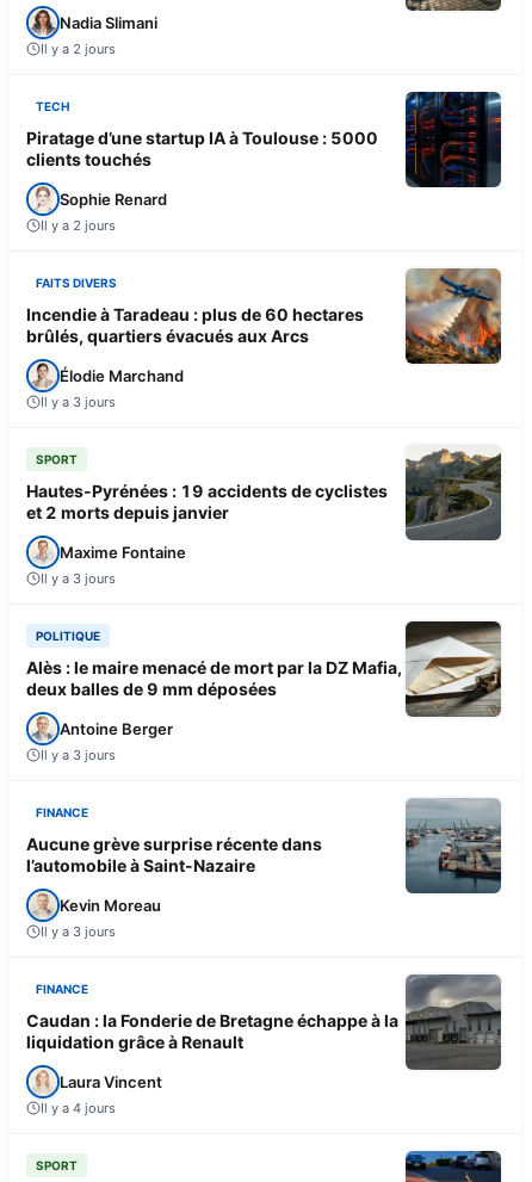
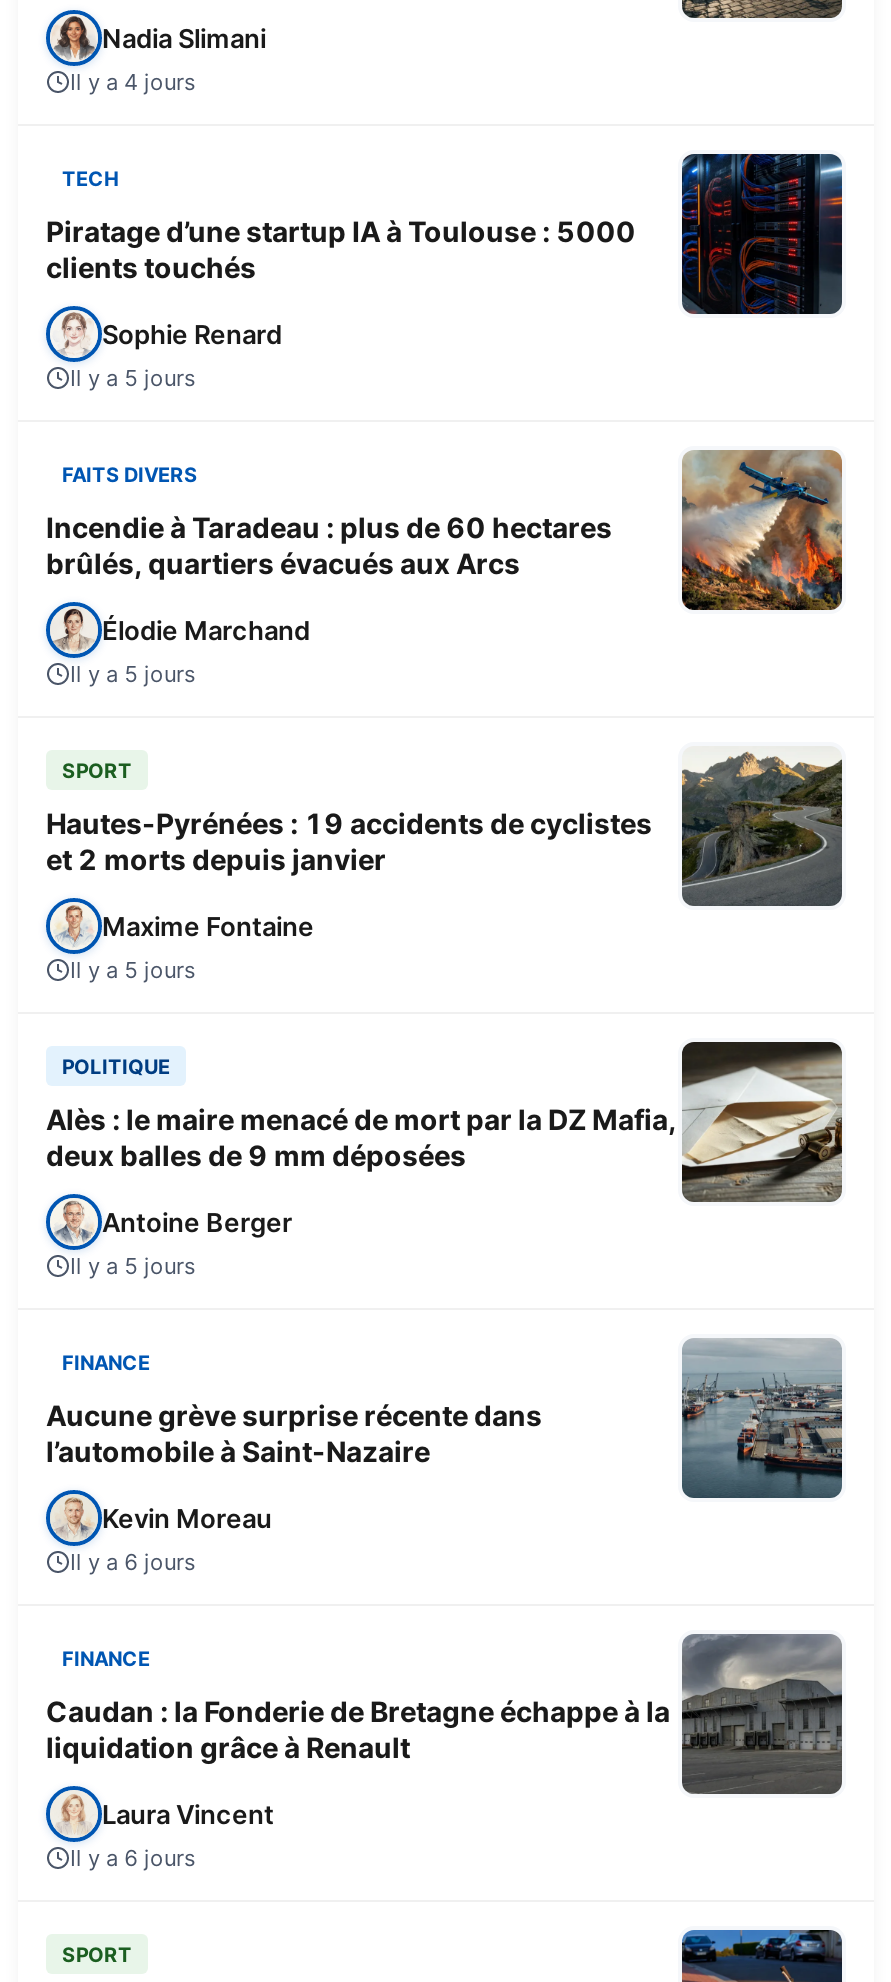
[41,40,116,57] Il y a 2 jours -> [70,67,196,95] Il y a 4 jours
[41,217,116,233] Il y a 2 jours -> [70,363,196,391] Il y a 5 jours
[41,393,116,410] Il y a 3 jours -> [70,659,196,687] Il y a 5 jours
[41,570,116,586] Il y a 3 jours -> [70,955,196,983] Il y a 5 jours
[41,746,116,763] Il y a 3 jours -> [70,1251,196,1279] Il y a 5 jours
[41,923,116,939] Il y a 3 jours -> [70,1547,196,1575] Il y a 6 jours
[41,1099,116,1116] Il y a 4 jours -> [70,1843,196,1871] Il y a 6 jours

